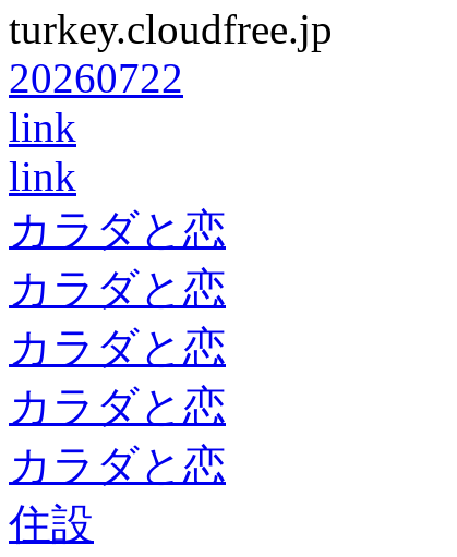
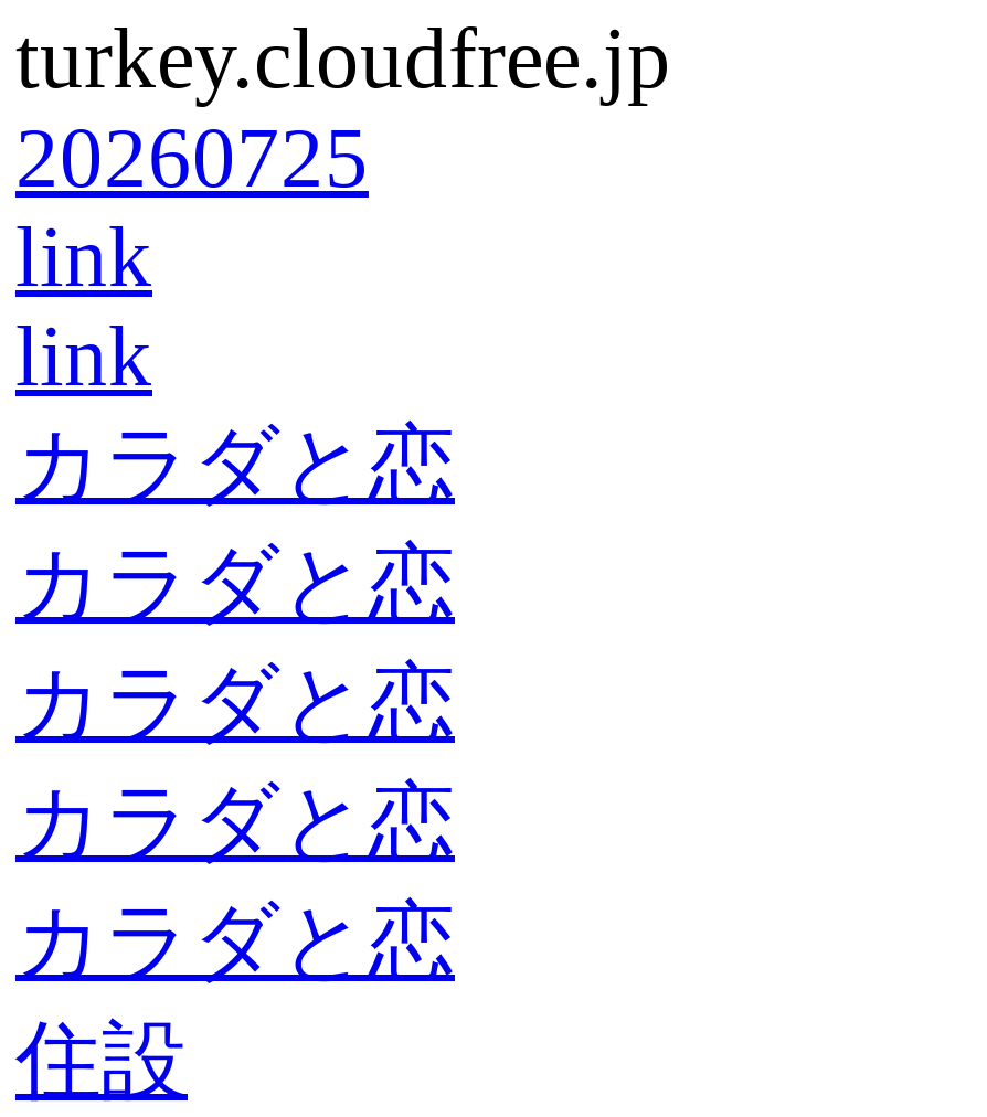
[9,55,183,101] 20260722 -> [15,109,369,204] 20260725

